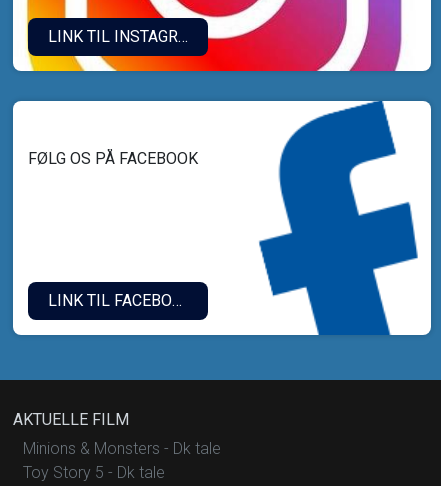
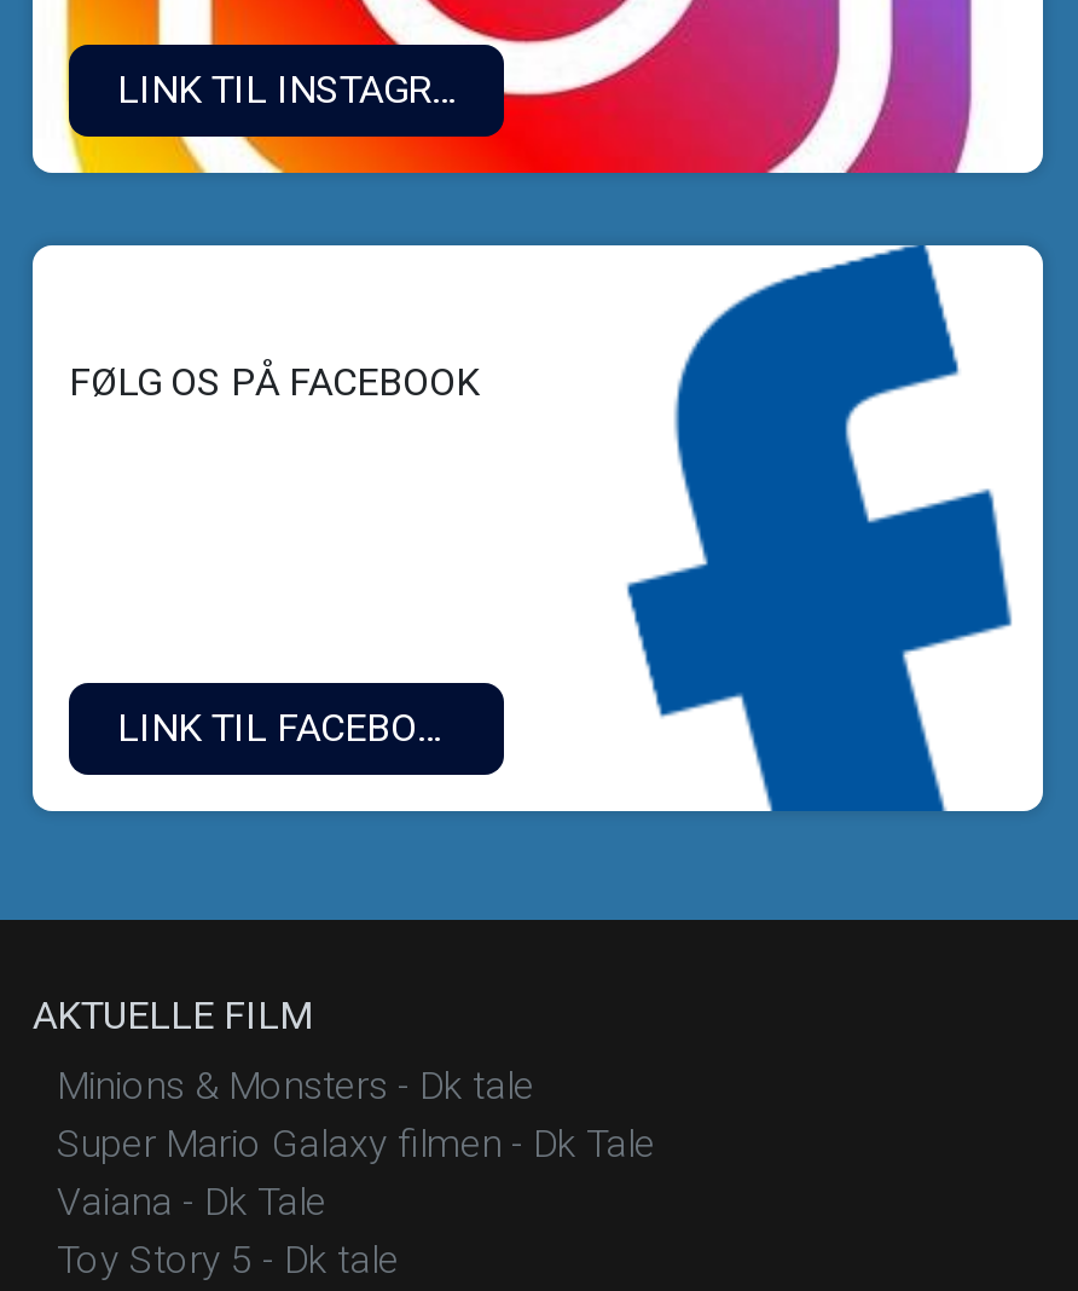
none -> [57,1120,656,1224] Super Mario Galaxy filmen - Dk Tale | Vaiana - Dk Tale

